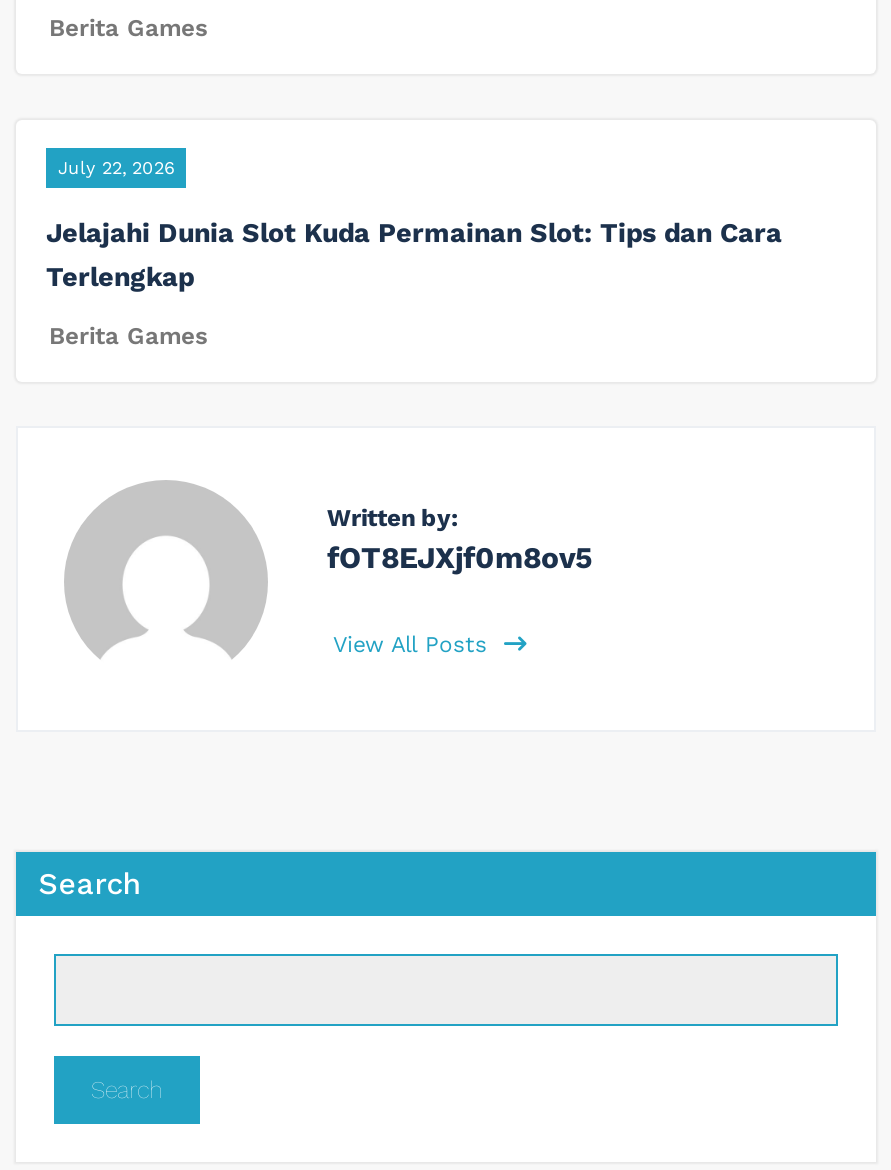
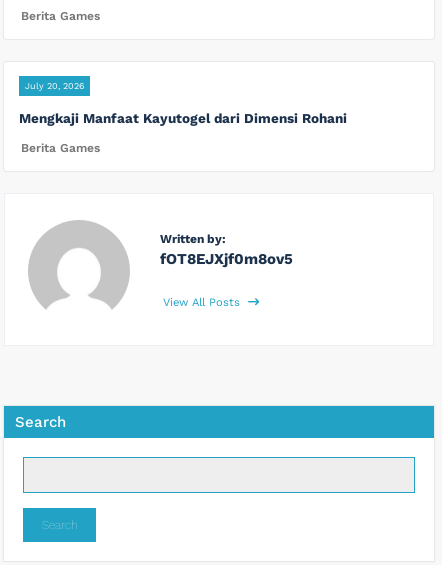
[58,157,174,177] July 22, 2026 -> [25,81,84,91] July 20, 2026
[46,215,782,291] Jelajahi Dunia Slot Kuda Permainan Slot: Tips dan Cara | Terlengkap -> [19,110,347,126] Mengkaji Manfaat Kayutogel dari Dimensi Rohani

